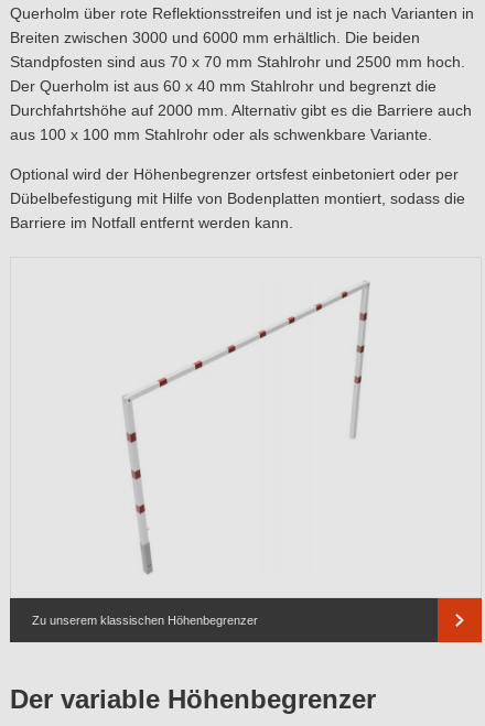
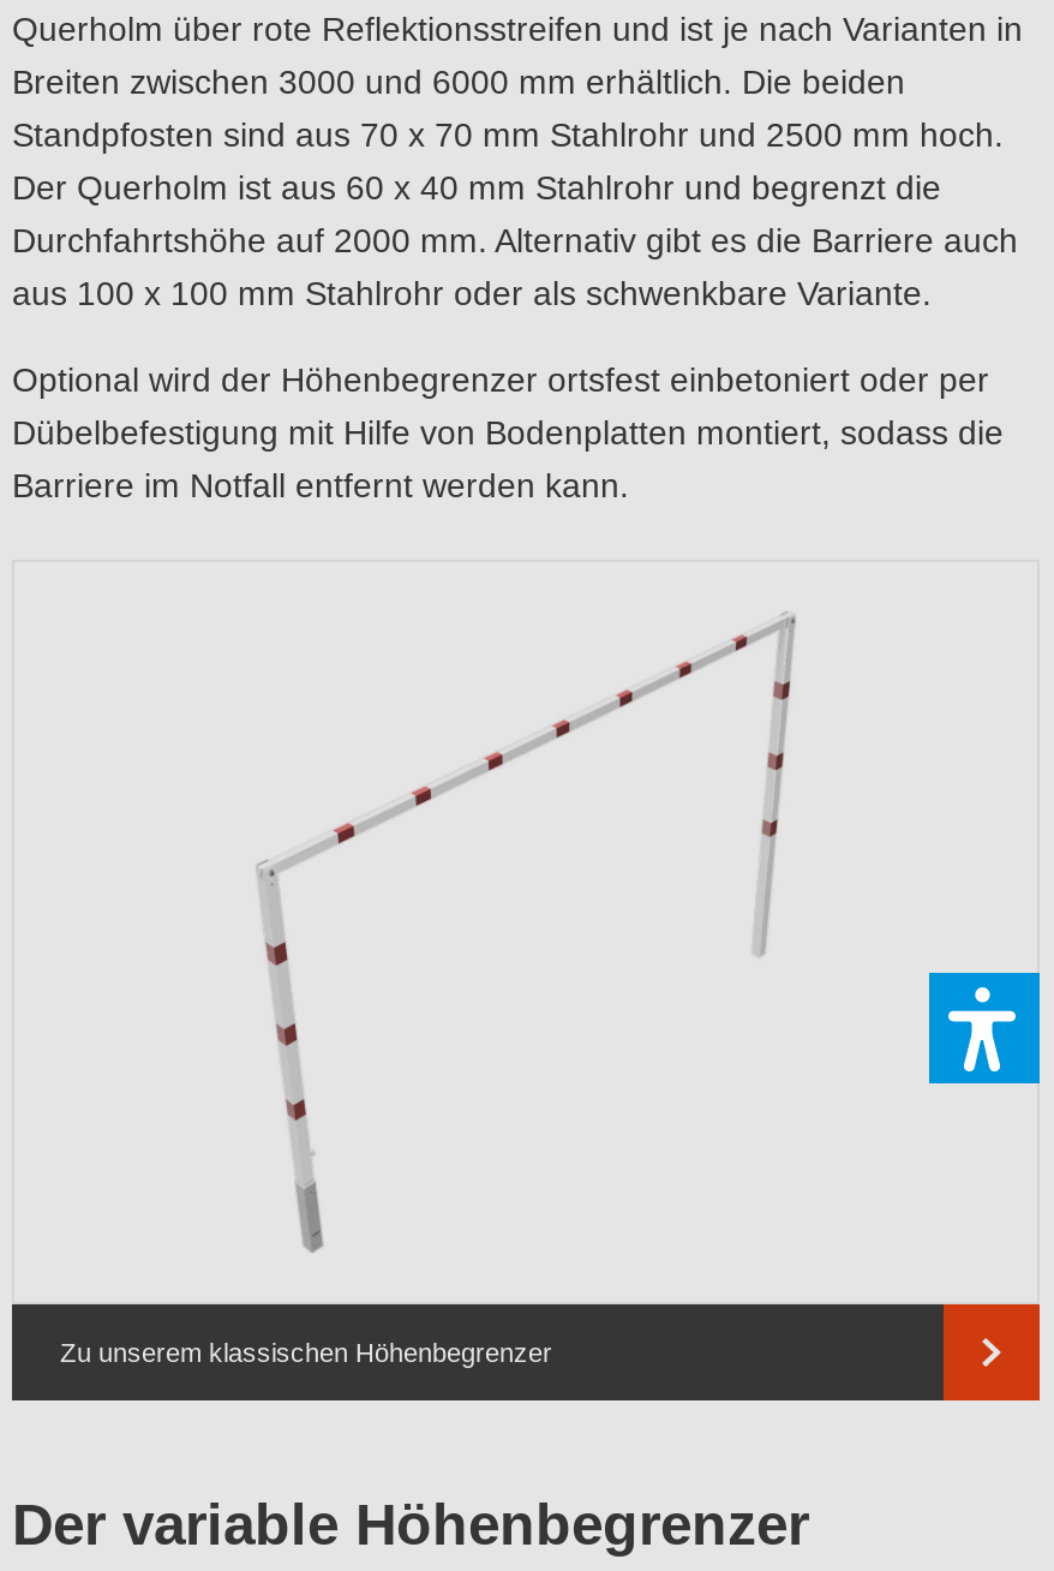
none -> [927,970,1042,1086] [image]

